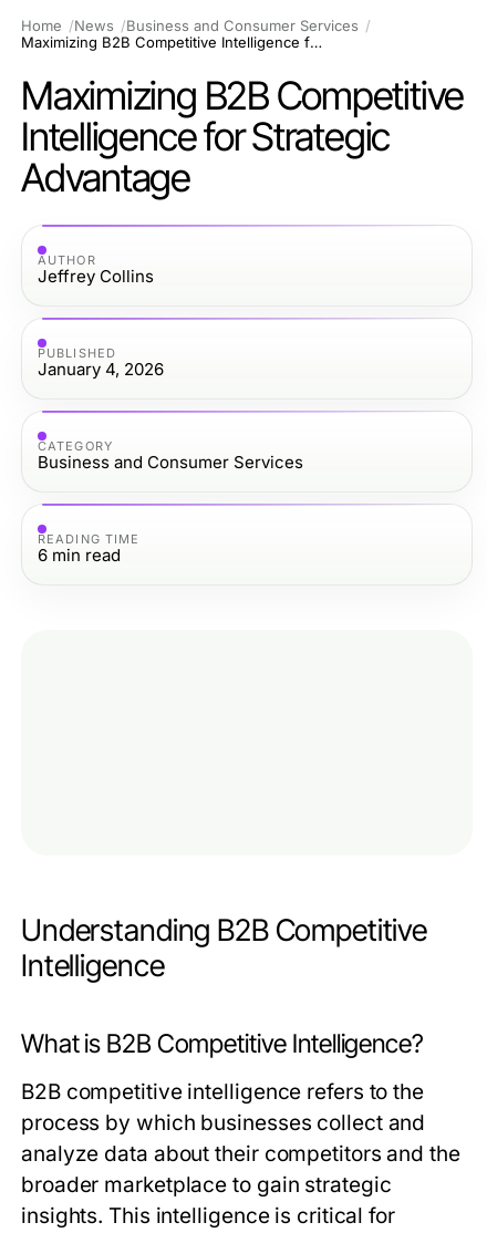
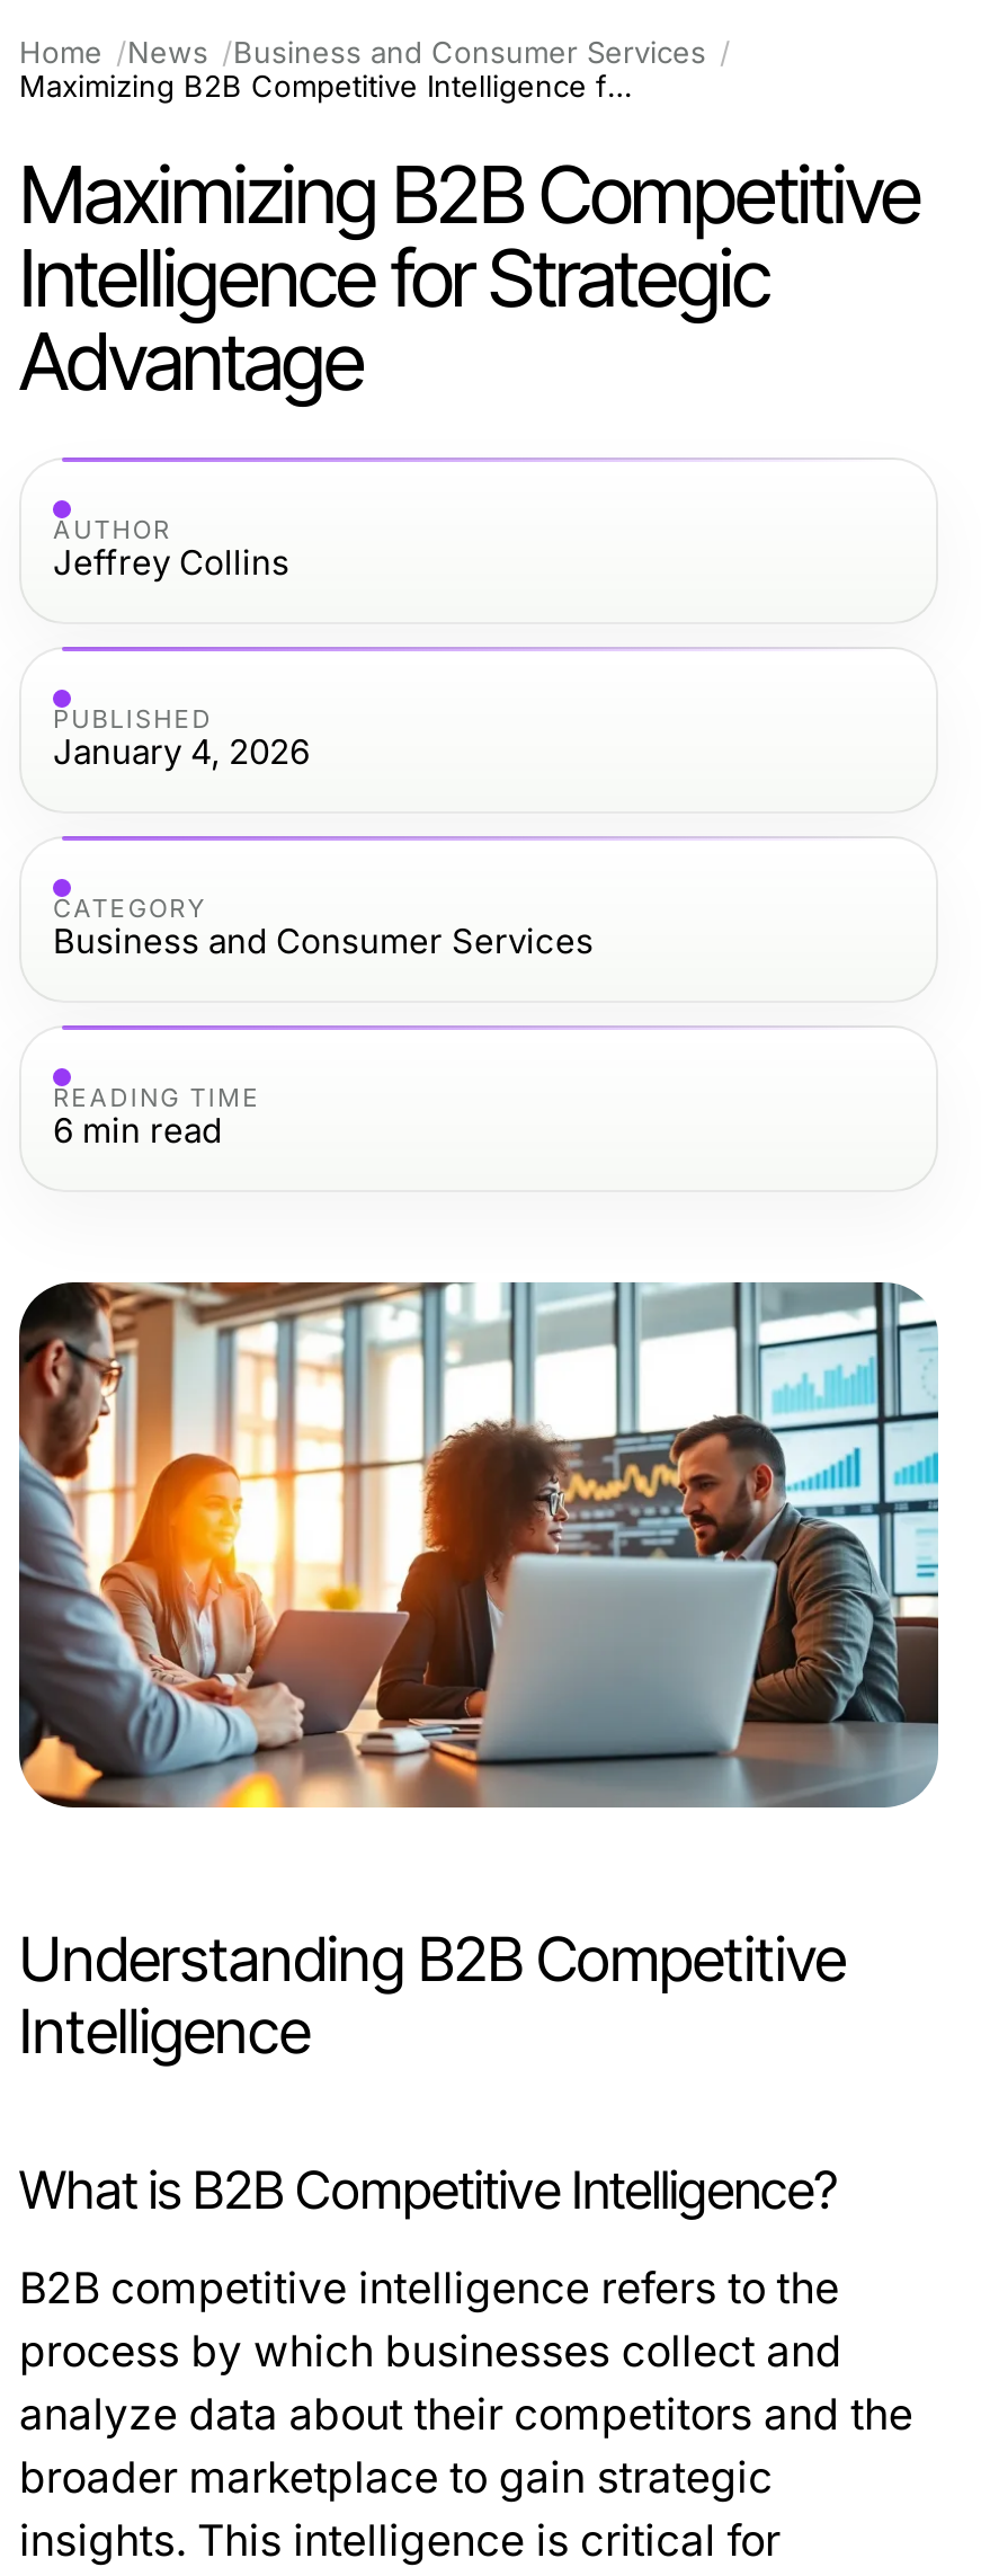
none -> [17,1280,940,1810] [image]

